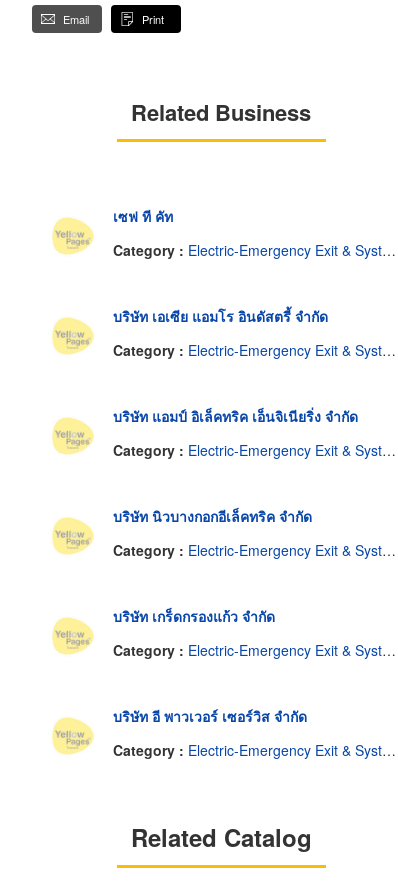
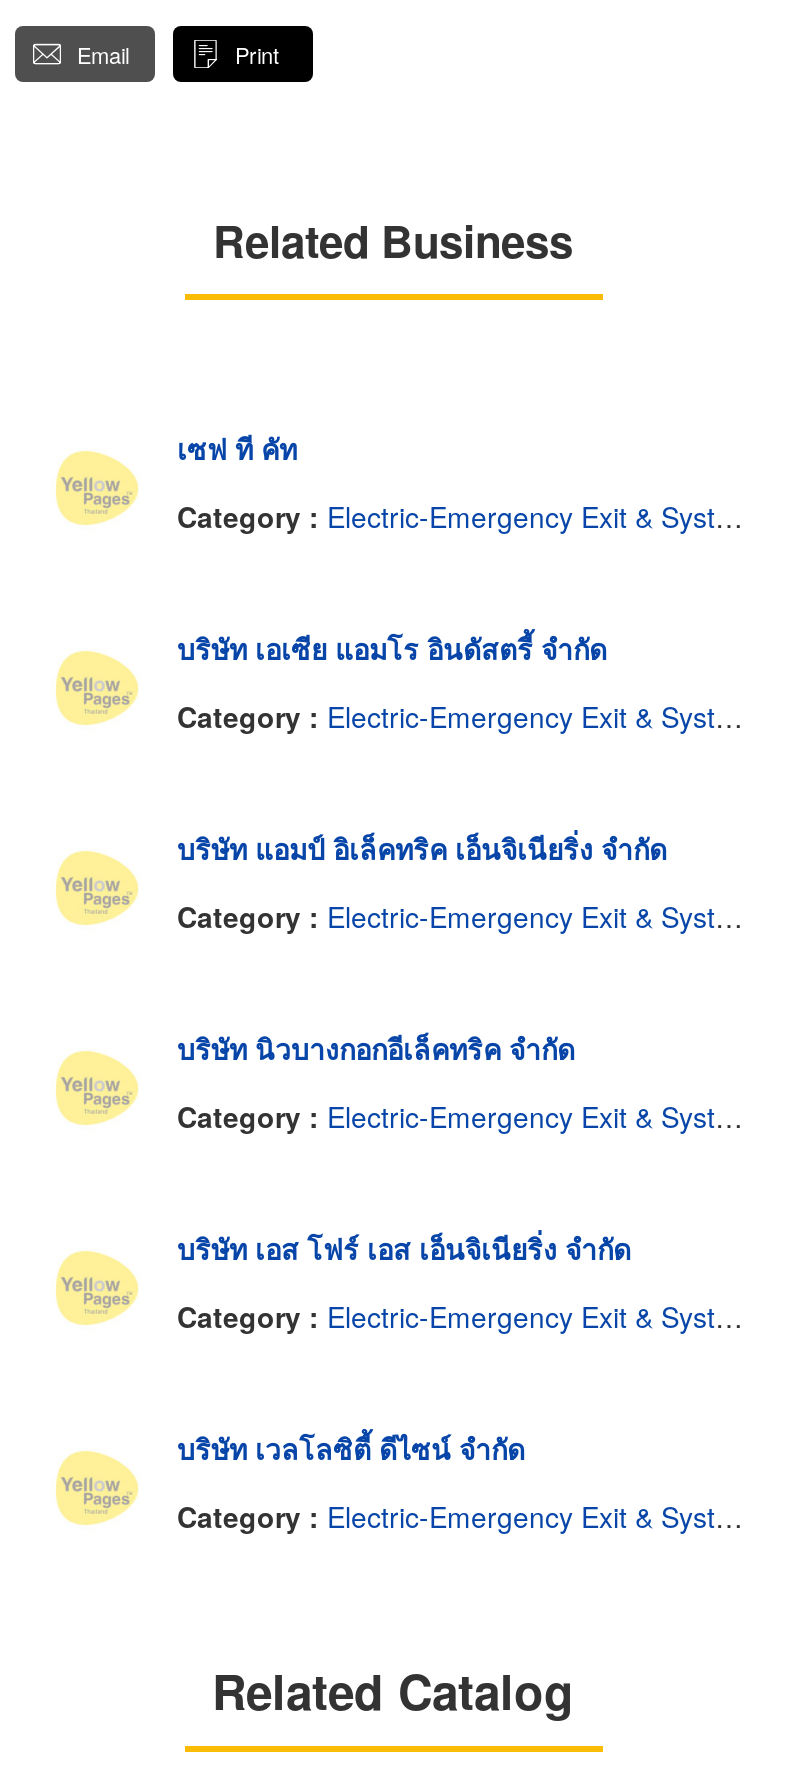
[113,606,275,626] บริษัท เกร็ดกรองแก้ว จำกัด -> [177,1228,631,1268] บริษัท เอส โฟร์ เอส เอ็นจิเนียริ่ง จำกัด
[113,706,307,726] บริษัท อี พาวเวอร์ เซอร์วิส จำกัด -> [177,1428,525,1468] บริษัท เวลโลซิตี้ ดีไซน์ จำกัด

